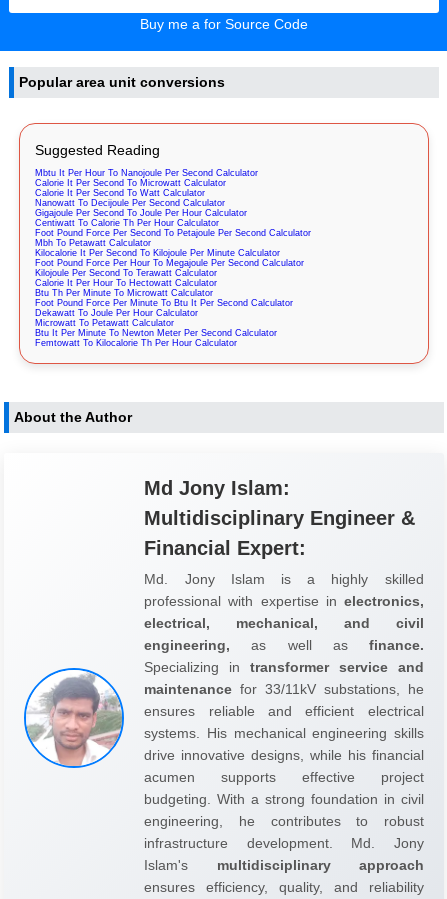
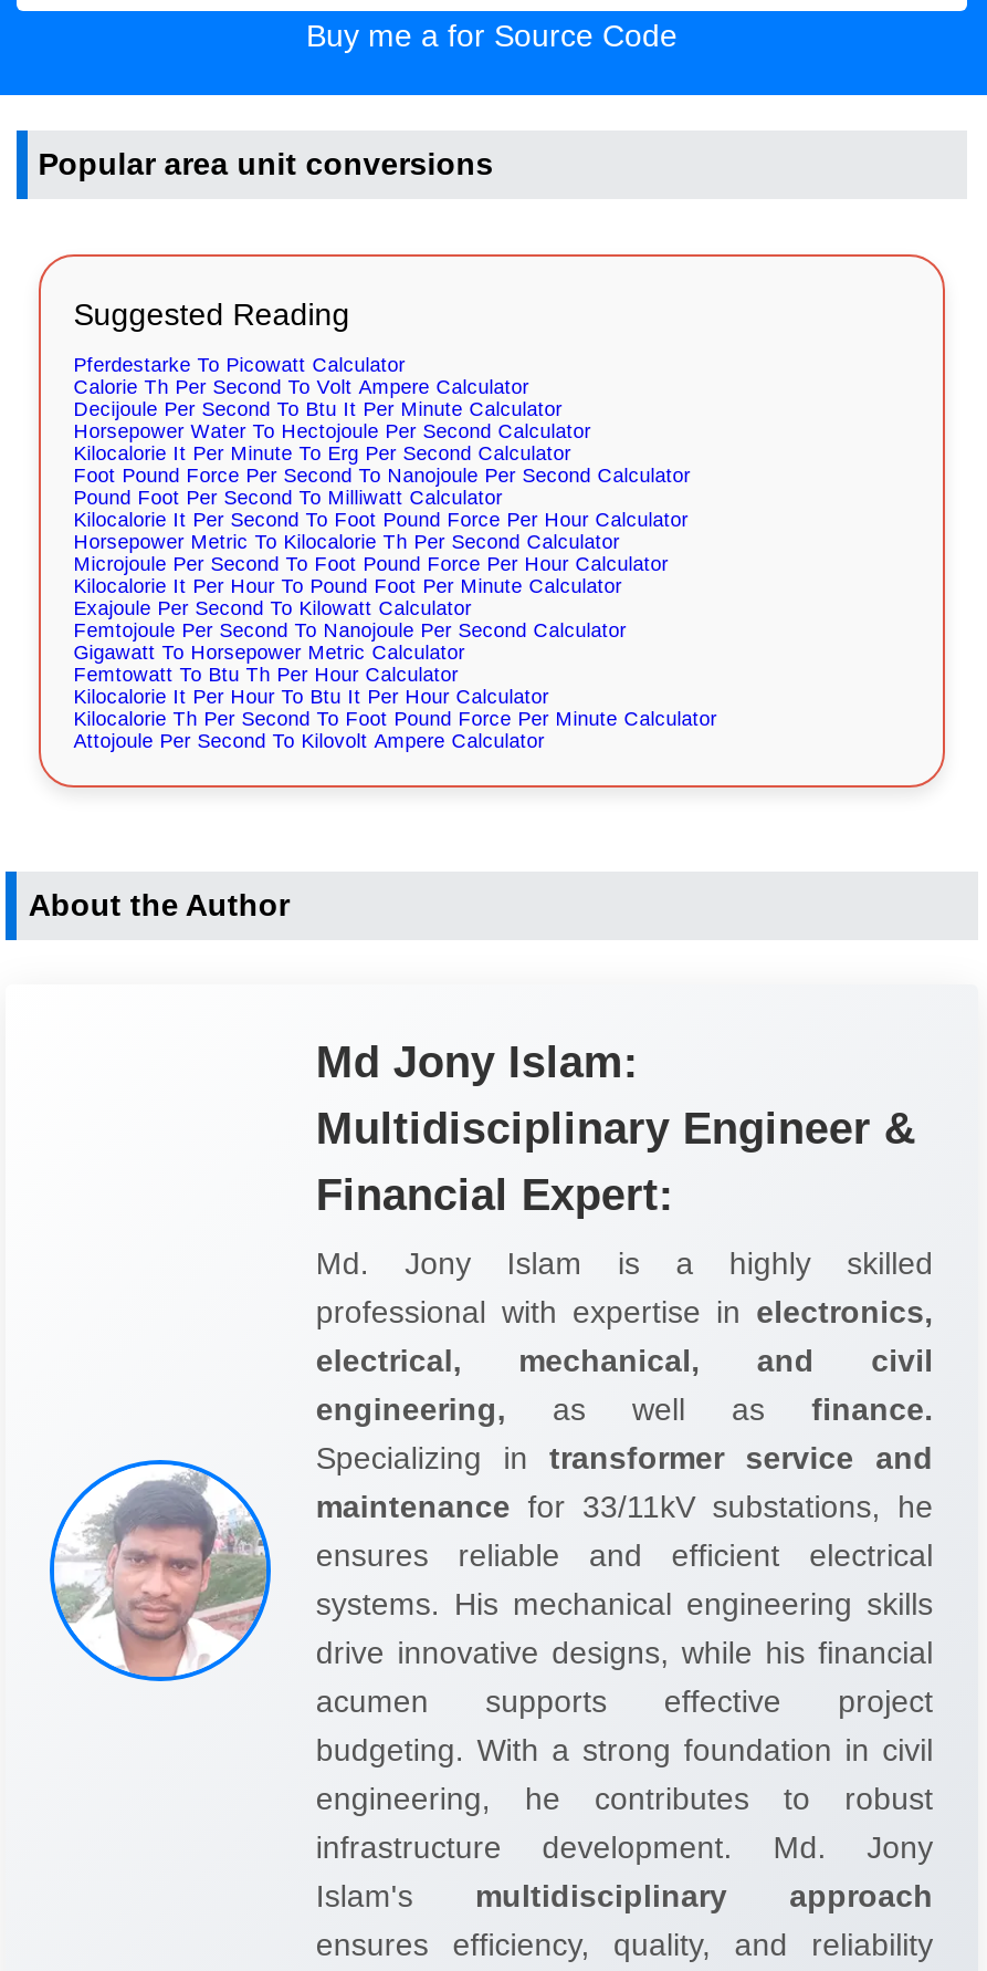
[35,168,311,348] Mbtu It Per Hour To Nanojoule Per Second Calculator | Calorie It Per Second To Microwatt Calculator | Calorie It Per Second To Watt Calculator | Nanowatt To Decijoule Per Second Calculator | Gigajoule Per Second To Joule Per Hour Calculator | Centiwatt To Calorie Th Per Hour Calculator | Foot Pound Force Per Second To Petajoule Per Second Calculator | Mbh To Petawatt Calculator | Kilocalorie It Per Second To Kilojoule Per Minute Calculator | Foot Pound Force Per Hour To Megajoule Per Second Calculator | Kilojoule Per Second To Terawatt Calculator | Calorie It Per Hour To Hectowatt Calculator | Btu Th Per Minute To Microwatt Calculator | Foot Pound Force Per Minute To Btu It Per Second Calculator | Dekawatt To Joule Per Hour Calculator | Microwatt To Petawatt Calculator | Btu It Per Minute To Newton Meter Per Second Calculator | Femtowatt To Kilocalorie Th Per Hour Calculator -> [74,353,717,751] Pferdestarke To Picowatt Calculator | Calorie Th Per Second To Volt Ampere Calculator | Decijoule Per Second To Btu It Per Minute Calculator | Horsepower Water To Hectojoule Per Second Calculator | Kilocalorie It Per Minute To Erg Per Second Calculator | Foot Pound Force Per Second To Nanojoule Per Second Calculator | Pound Foot Per Second To Milliwatt Calculator | Kilocalorie It Per Second To Foot Pound Force Per Hour Calculator | Horsepower Metric To Kilocalorie Th Per Second Calculator | Microjoule Per Second To Foot Pound Force Per Hour Calculator | Kilocalorie It Per Hour To Pound Foot Per Minute Calculator | Exajoule Per Second To Kilowatt Calculator | Femtojoule Per Second To Nanojoule Per Second Calculator | Gigawatt To Horsepower Metric Calculator | Femtowatt To Btu Th Per Hour Calculator | Kilocalorie It Per Hour To Btu It Per Hour Calculator | Kilocalorie Th Per Second To Foot Pound Force Per Minute Calculator | Attojoule Per Second To Kilovolt Ampere Calculator

